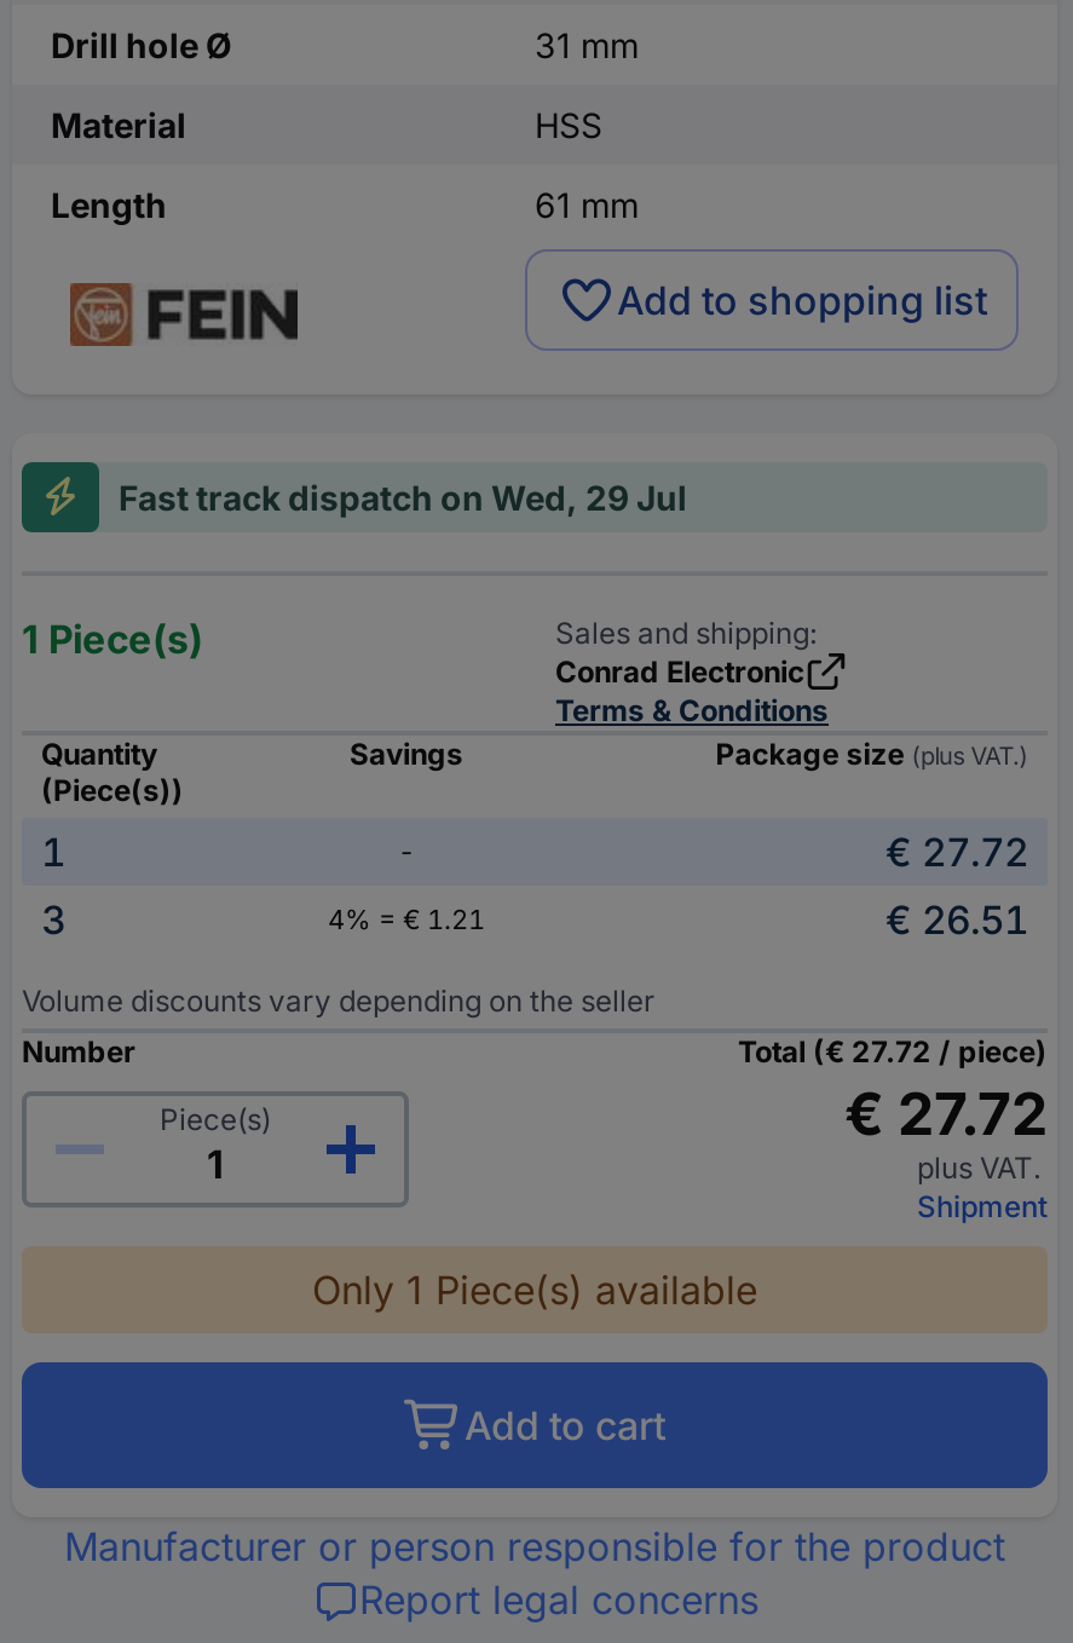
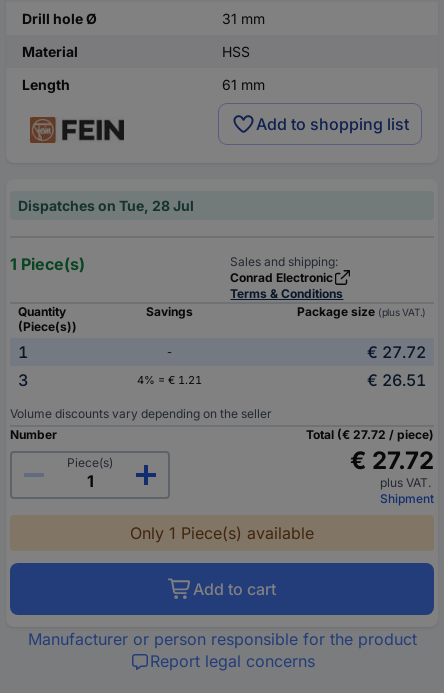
[119,476,687,517] Fast track dispatch on Wed, 29 Jul -> [18,197,194,214] Dispatches on Tue, 28 Jul

